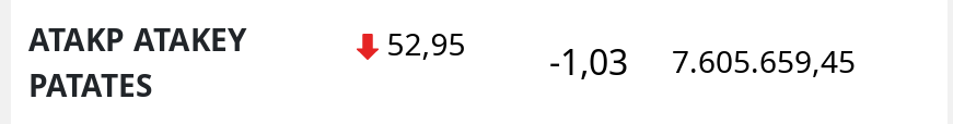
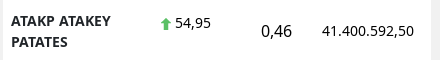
[387,23,466,64] 52,95 -> [175,13,211,32] 54,95
[549,38,628,86] -1,03 -> [261,20,292,42] 0,46
[672,40,856,82] 7.605.659,45 -> [322,21,414,40] 41.400.592,50

